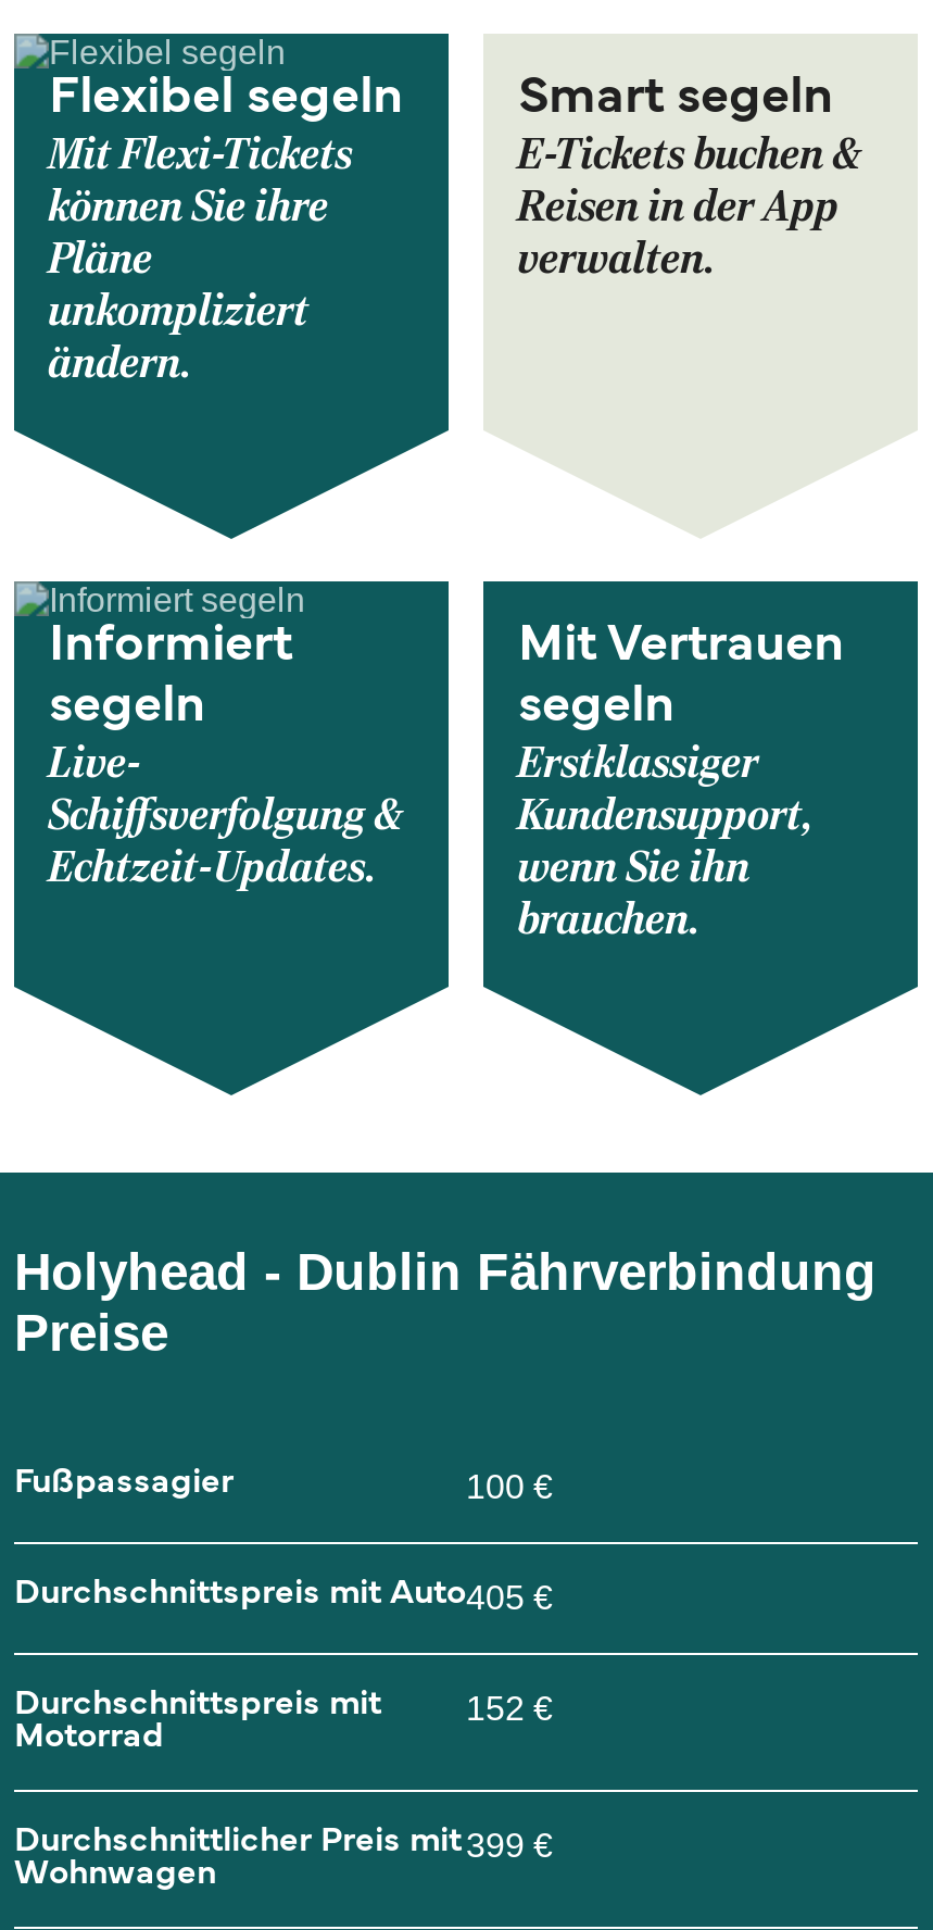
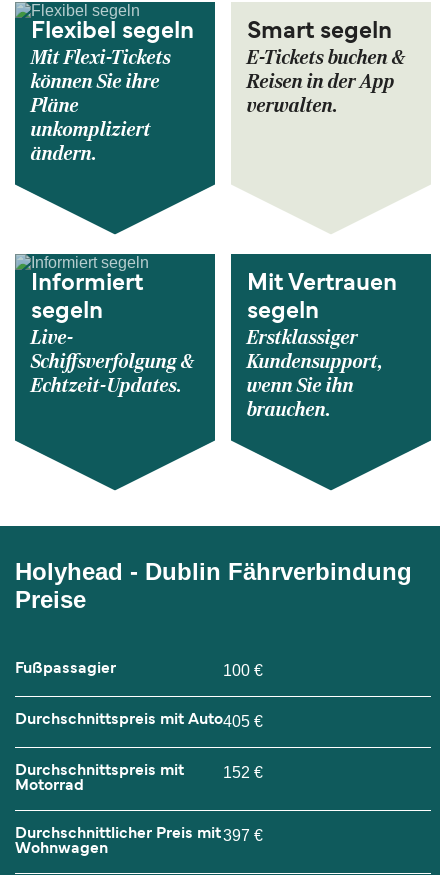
[14,1826,553,1863] Durchschnittlicher Preis mit 399 € -> [15,827,263,844] Durchschnittlicher Preis mit 397 €

